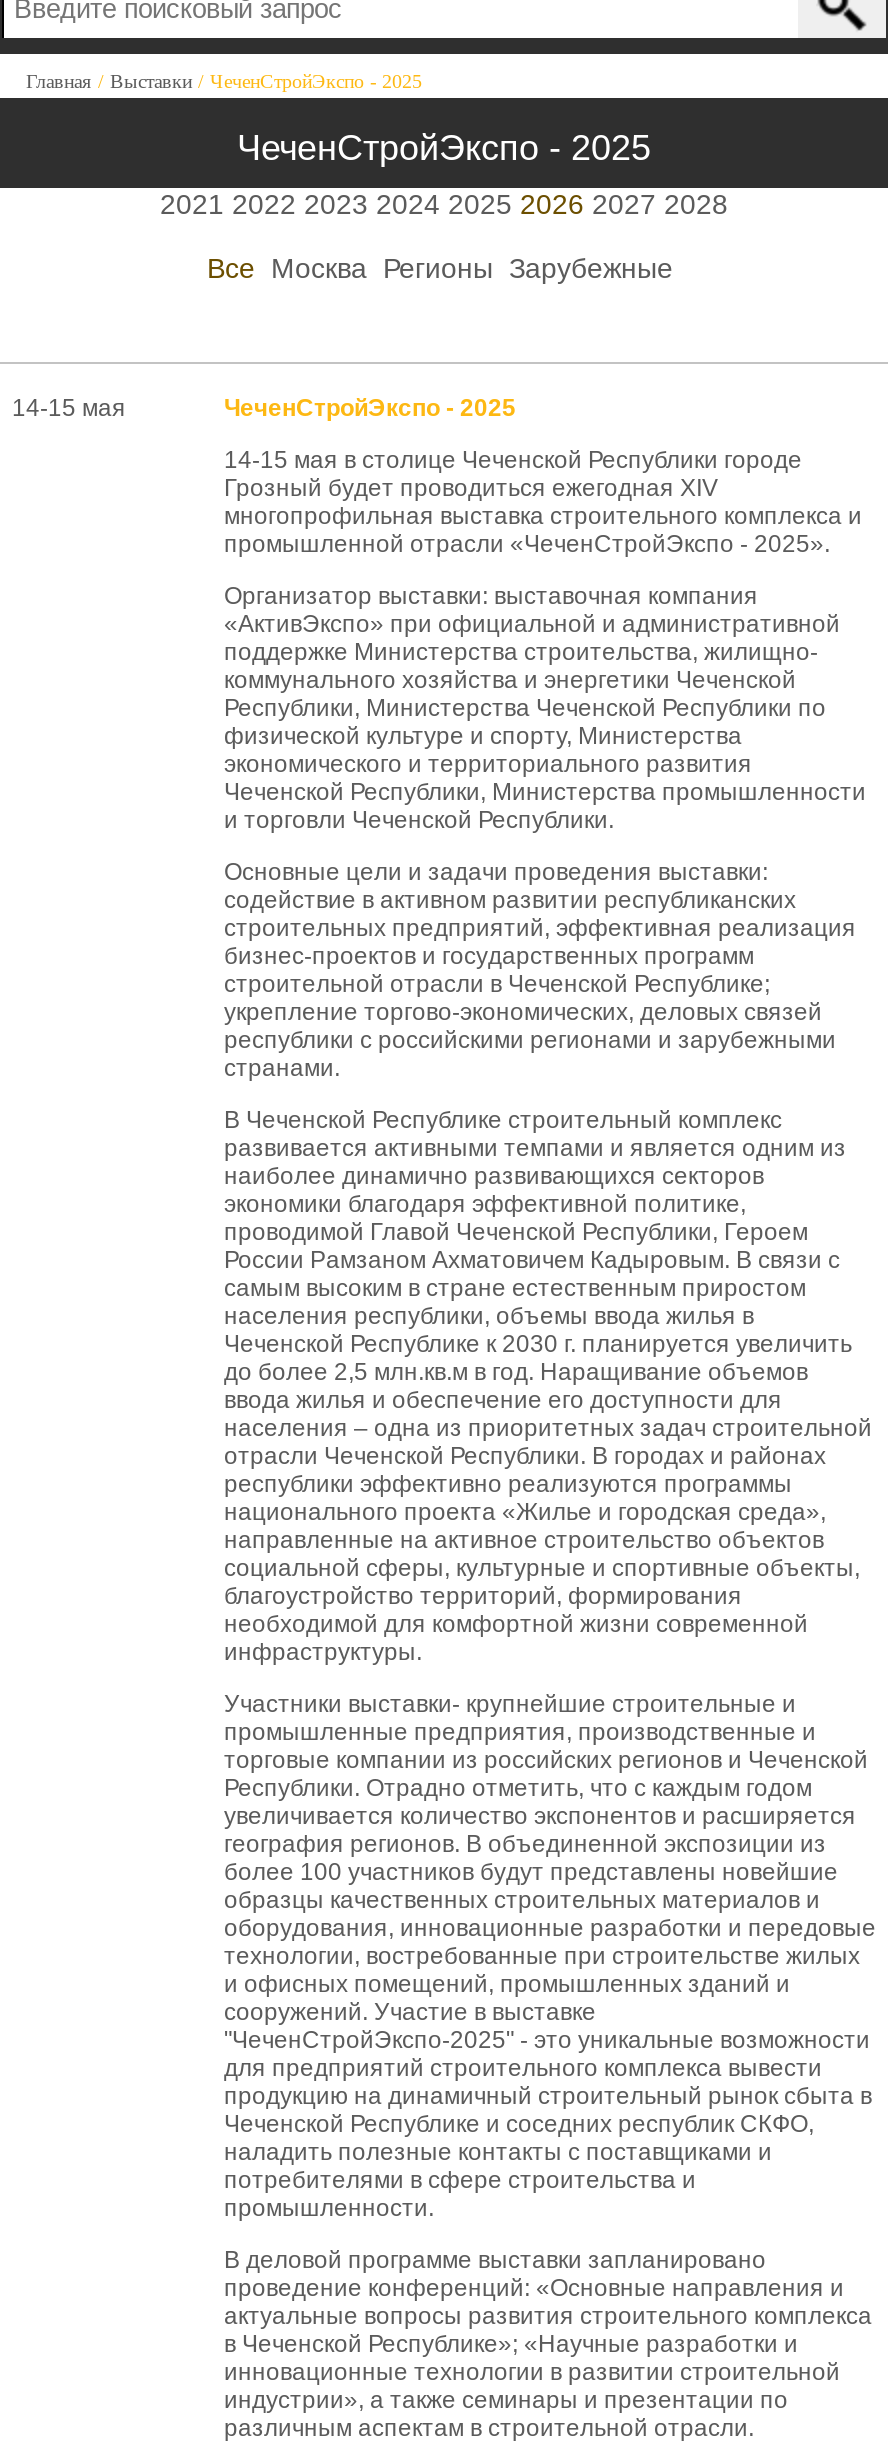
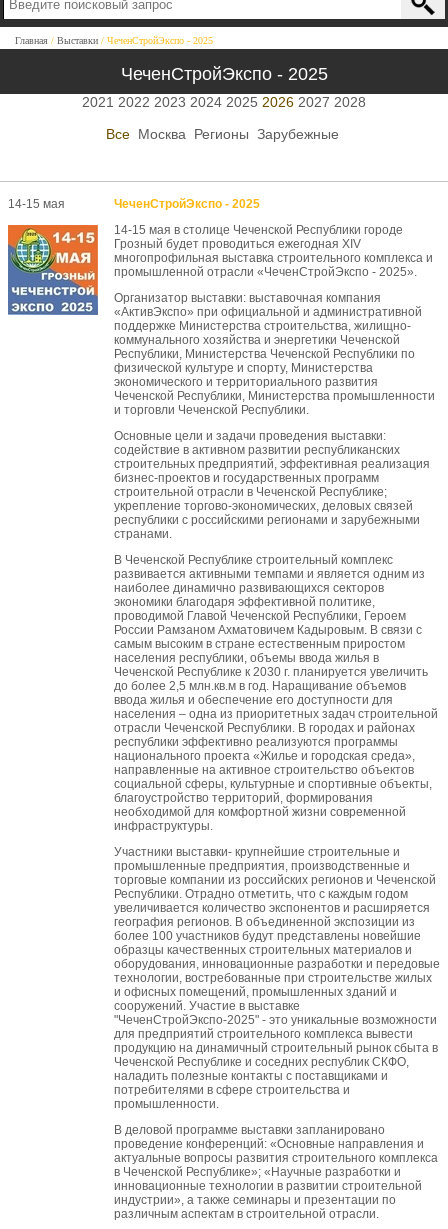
none -> [7,224,99,316] [image]

